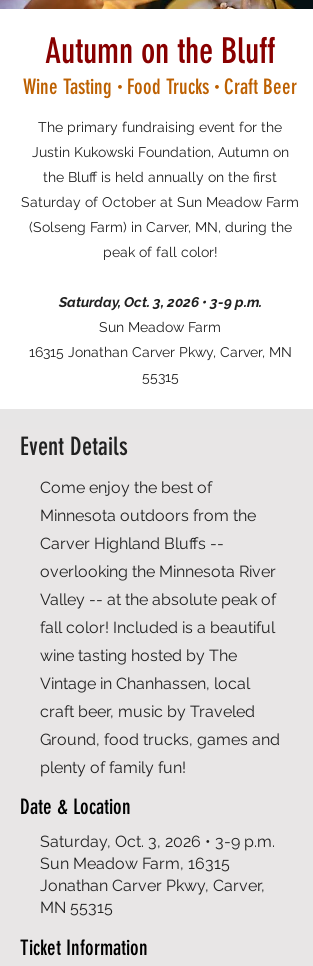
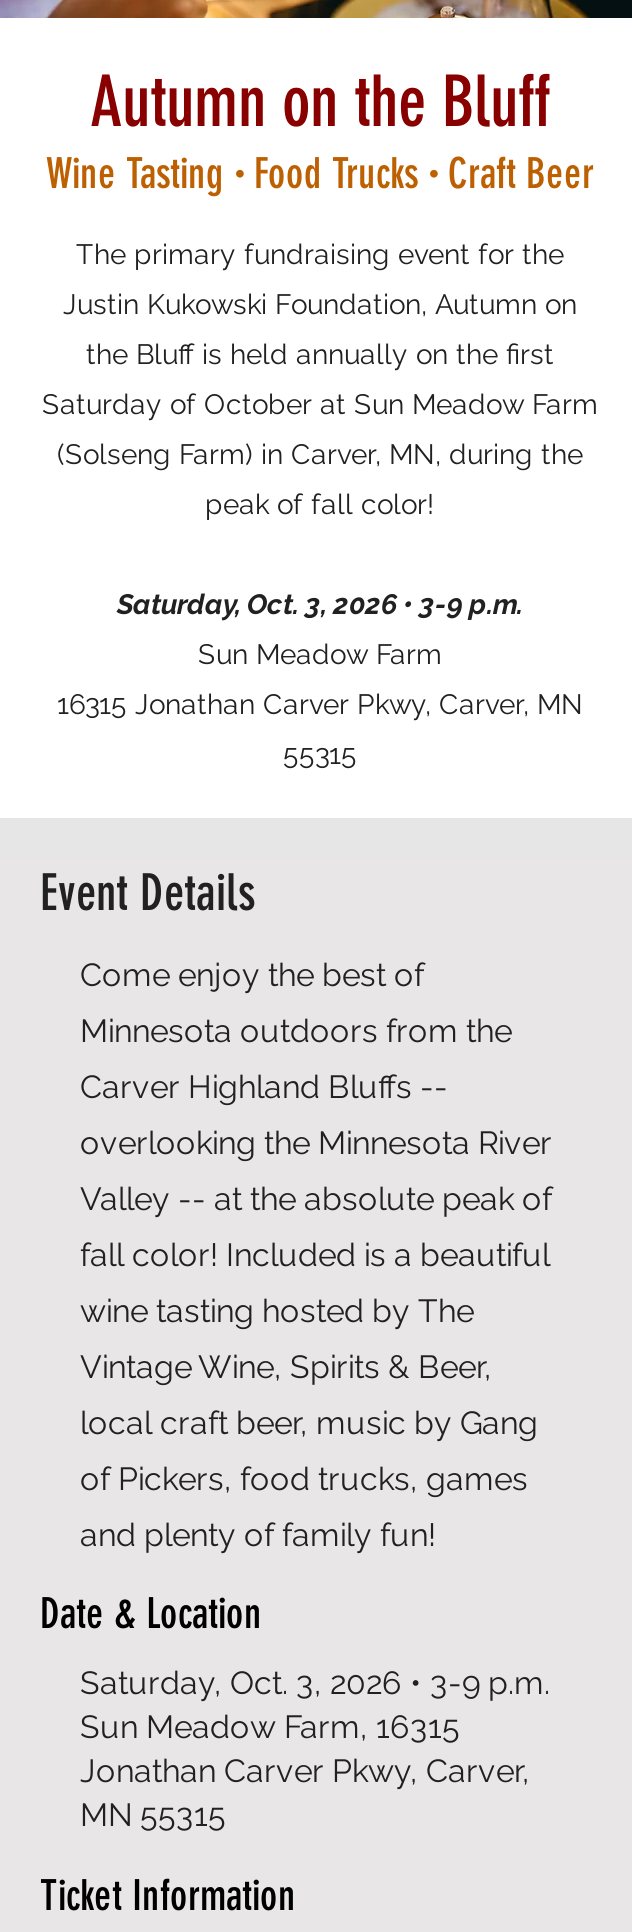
[40,674,250,693] Vintage in Chanhassen, local -> [80,1347,492,1385] Vintage Wine, Spirits & Beer,
[40,702,255,721] craft beer, music by Traveled -> [80,1403,538,1441] local craft beer, music by Gang
[40,730,280,749] Ground, food trucks, games and -> [80,1459,528,1497] of Pickers, food trucks, games
[40,758,186,777] plenty of family fun! -> [80,1515,436,1553] and plenty of family fun!

